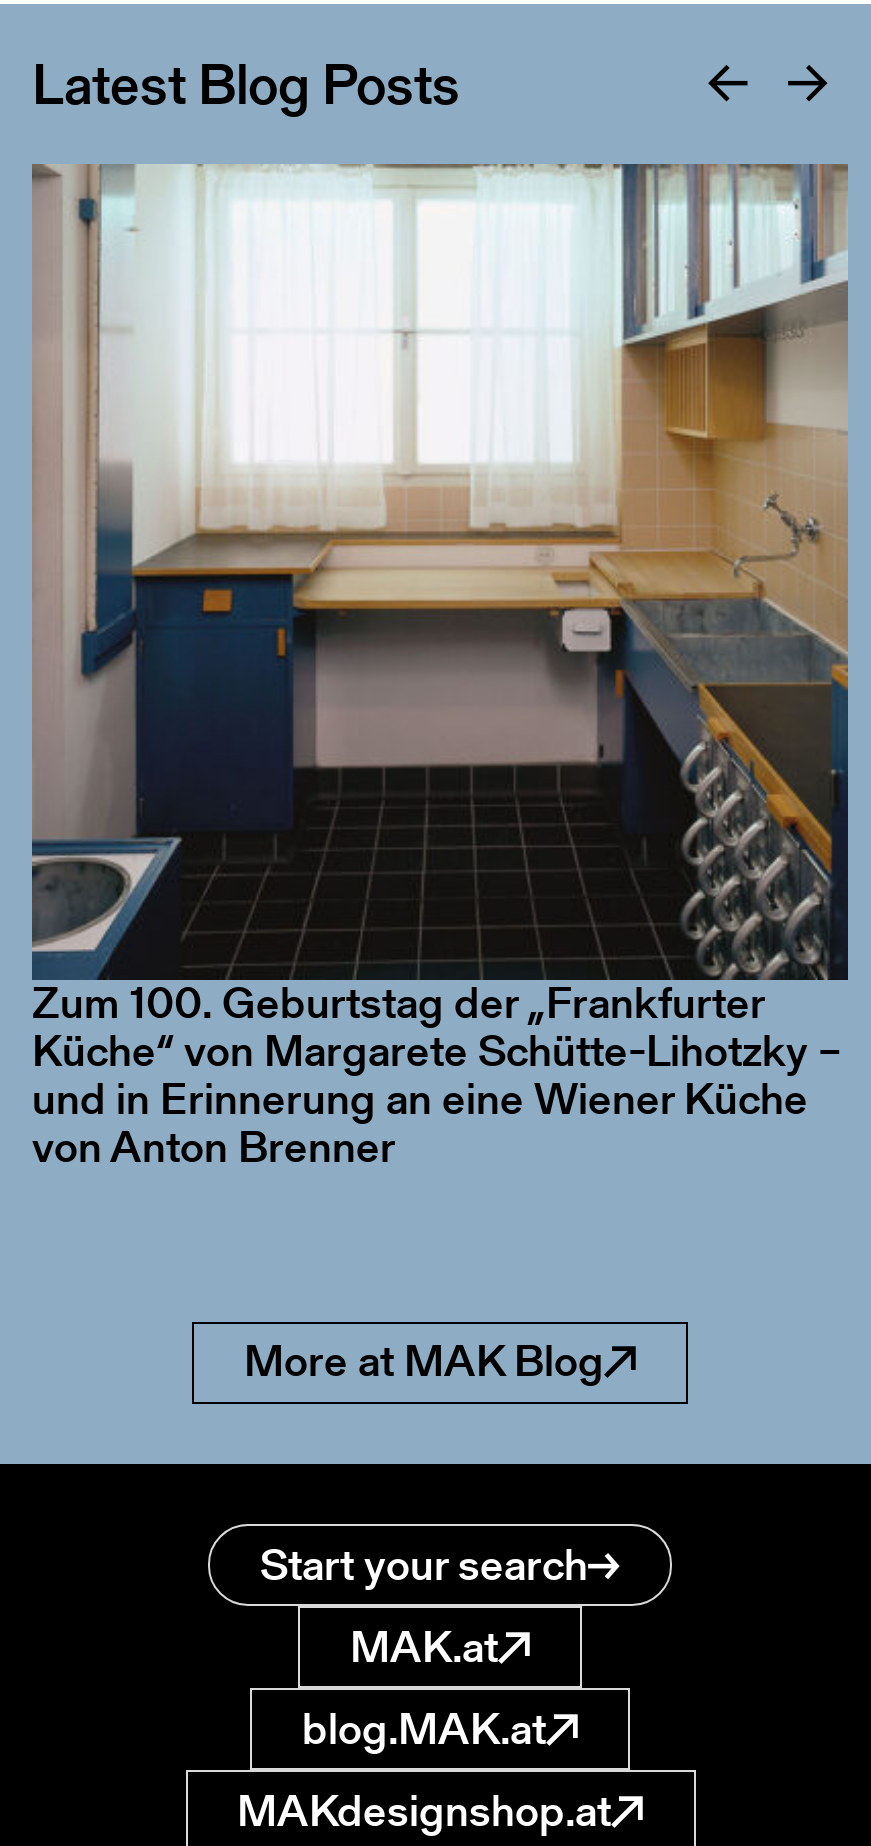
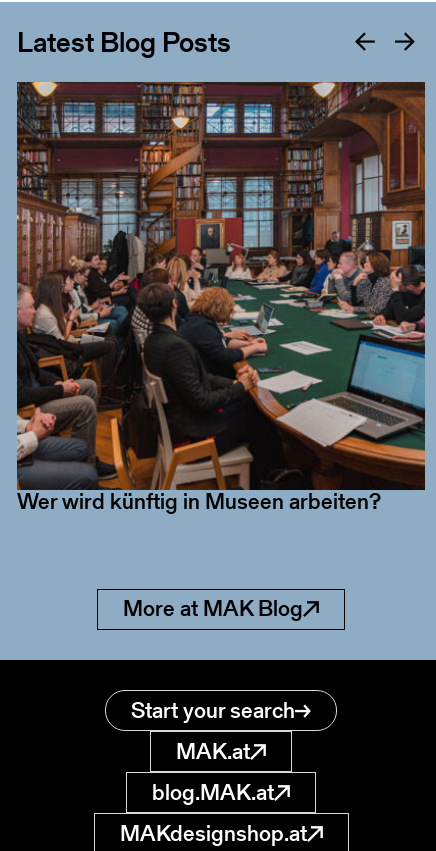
[32,164,850,980] [image] -> [16,81,426,430] [image]
[32,971,842,1177] Zum 100. Geburtstag der „Frankfurter | Küche“ von Margarete Schütte-Lihotzky – | und in Erinnerung an eine Wiener Küche | von Anton Brenner -> [17,485,381,516] Wer wird künftig in Museen arbeiten?

